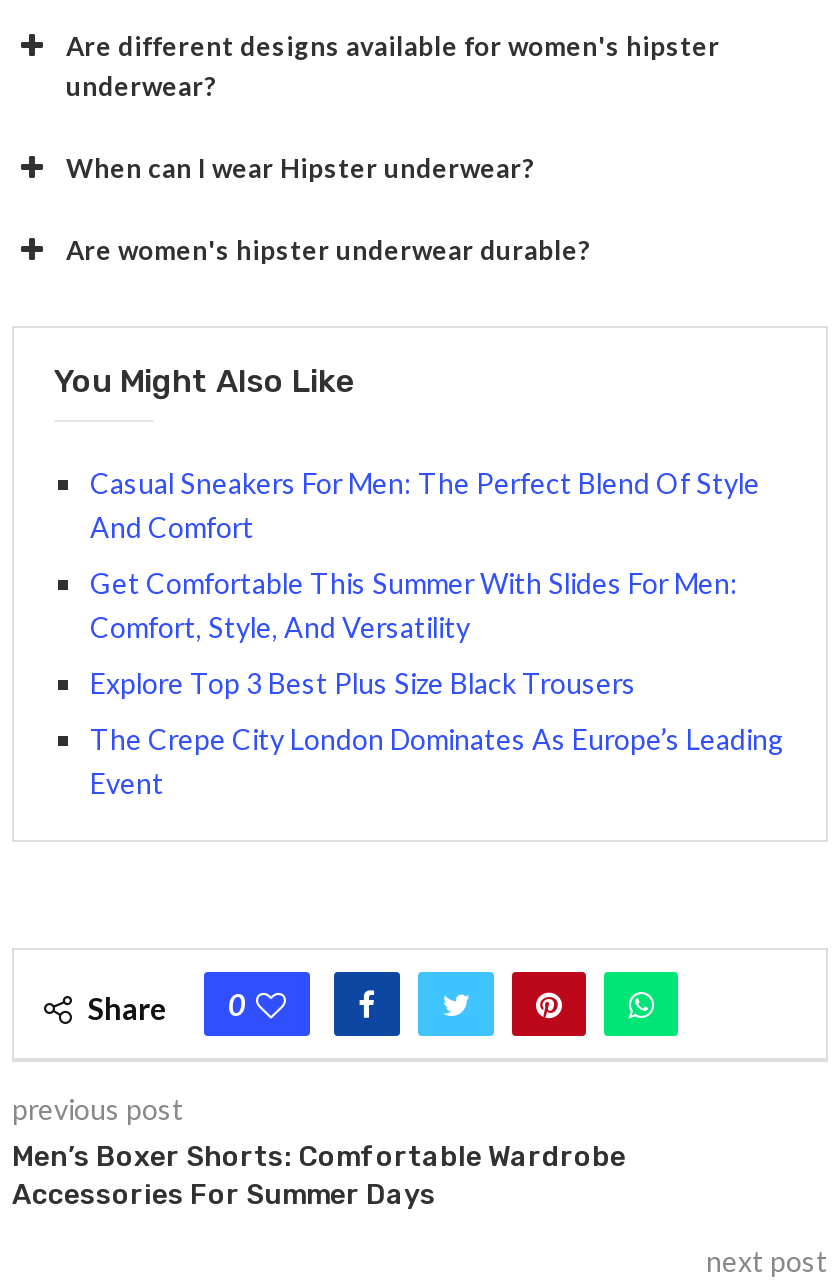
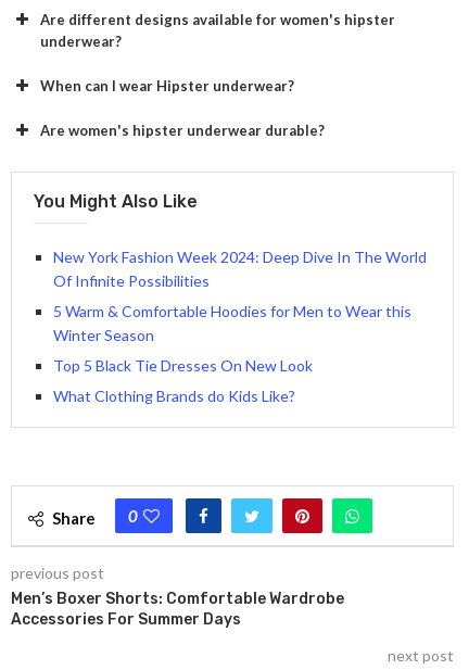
[90,466,760,544] Casual Sneakers For Men: The Perfect Blend Of Style | And Comfort -> [53,247,427,290] New York Fashion Week 2024: Deep Dive In The World | Of Infinite Possibilities
[90,566,738,644] Get Comfortable This Summer With Slides For Men: | Comfort, Style, And Versatility -> [53,302,411,344] 5 Warm & Comfortable Hoodies for Men to Wear this | Winter Season
[90,666,636,700] Explore Top 3 Best Plus Size Black Trousers -> [53,356,316,375] Top 5 Black Tie Dresses On New Look
[90,722,784,800] The Crepe City London Dominates As Europe’s Leading | Event -> [53,386,295,405] What Clothing Brands do Kids Like?

